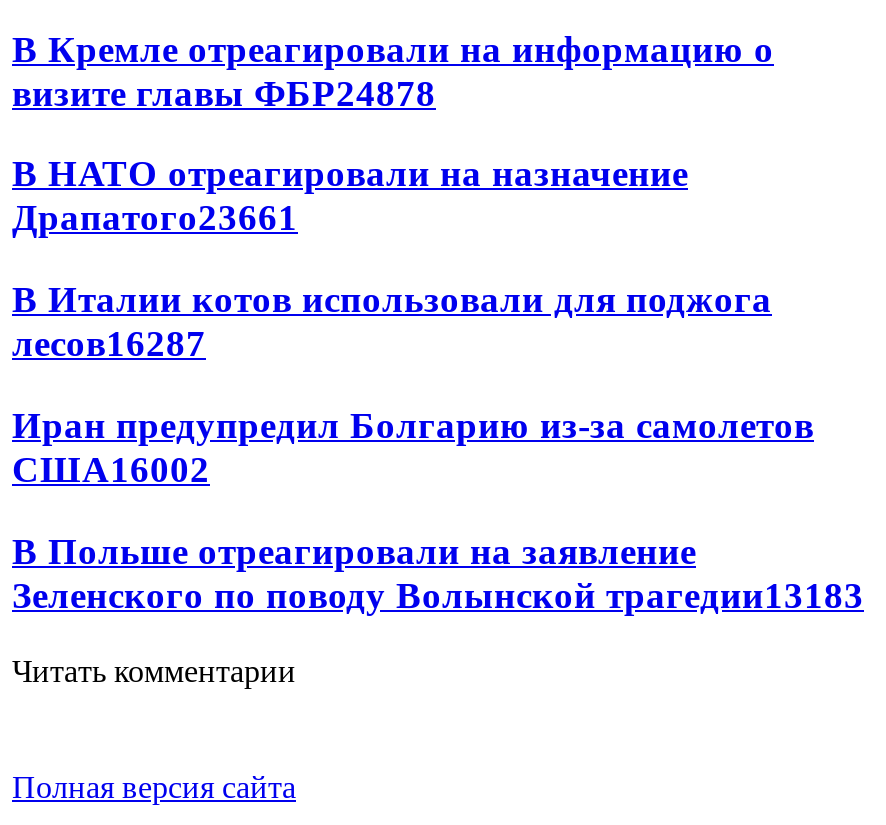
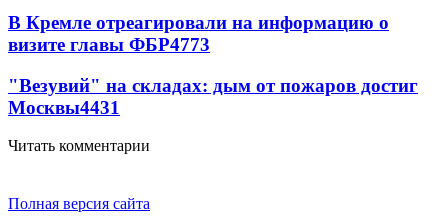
[12,72,864,615] визите главы ФБР24878 | В НАТО отреагировали на назначение | Драпатого23661 | В Италии котов использовали для поджога | лесов16287 | Иран предупредил Болгарию из-за самолетов | США16002 | В Польше отреагировали на заявление | Зеленского по поводу Волынской трагедии13183 -> [8,34,418,118] визите главы ФБР4773 | "Везувий" на складах: дым от пожаров достиг | Москвы4431

